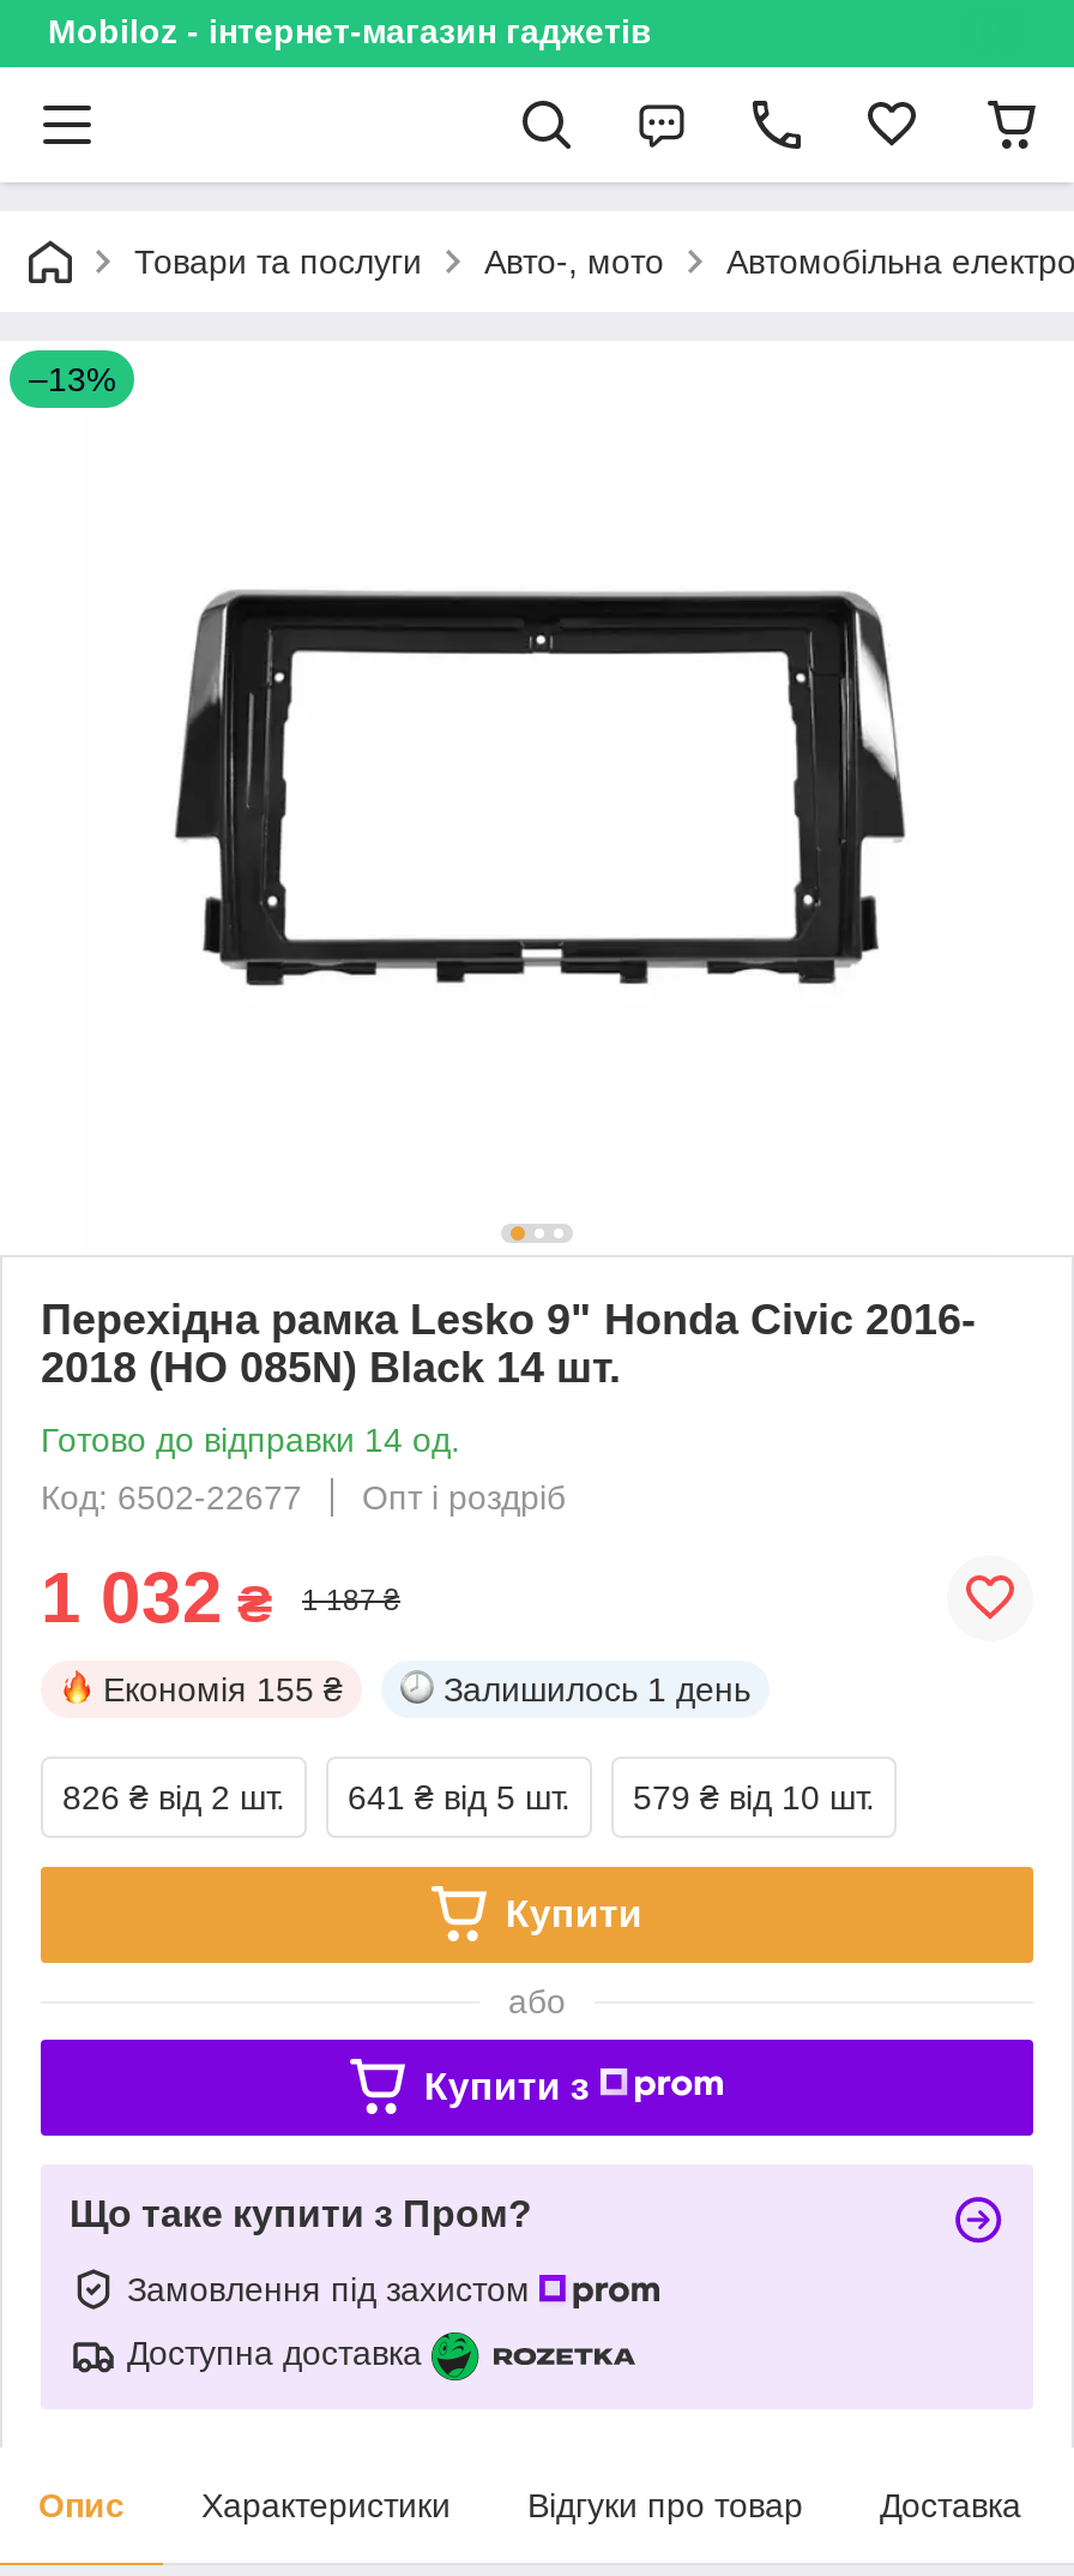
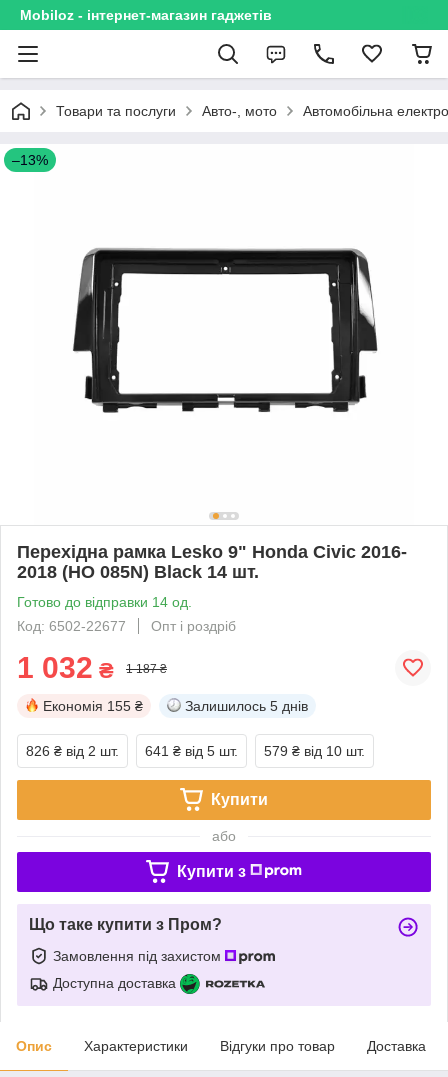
[444,1670,750,1708] Залишилось 1 день -> [185,698,308,714] Залишилось 5 днів

